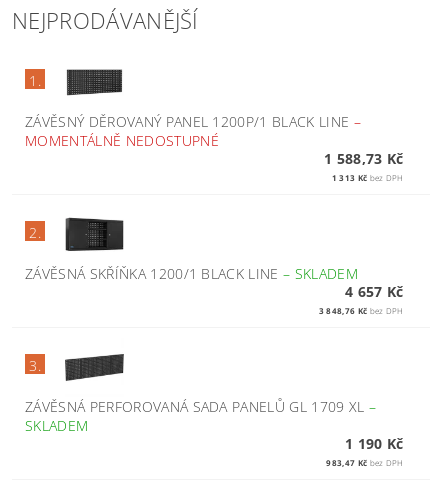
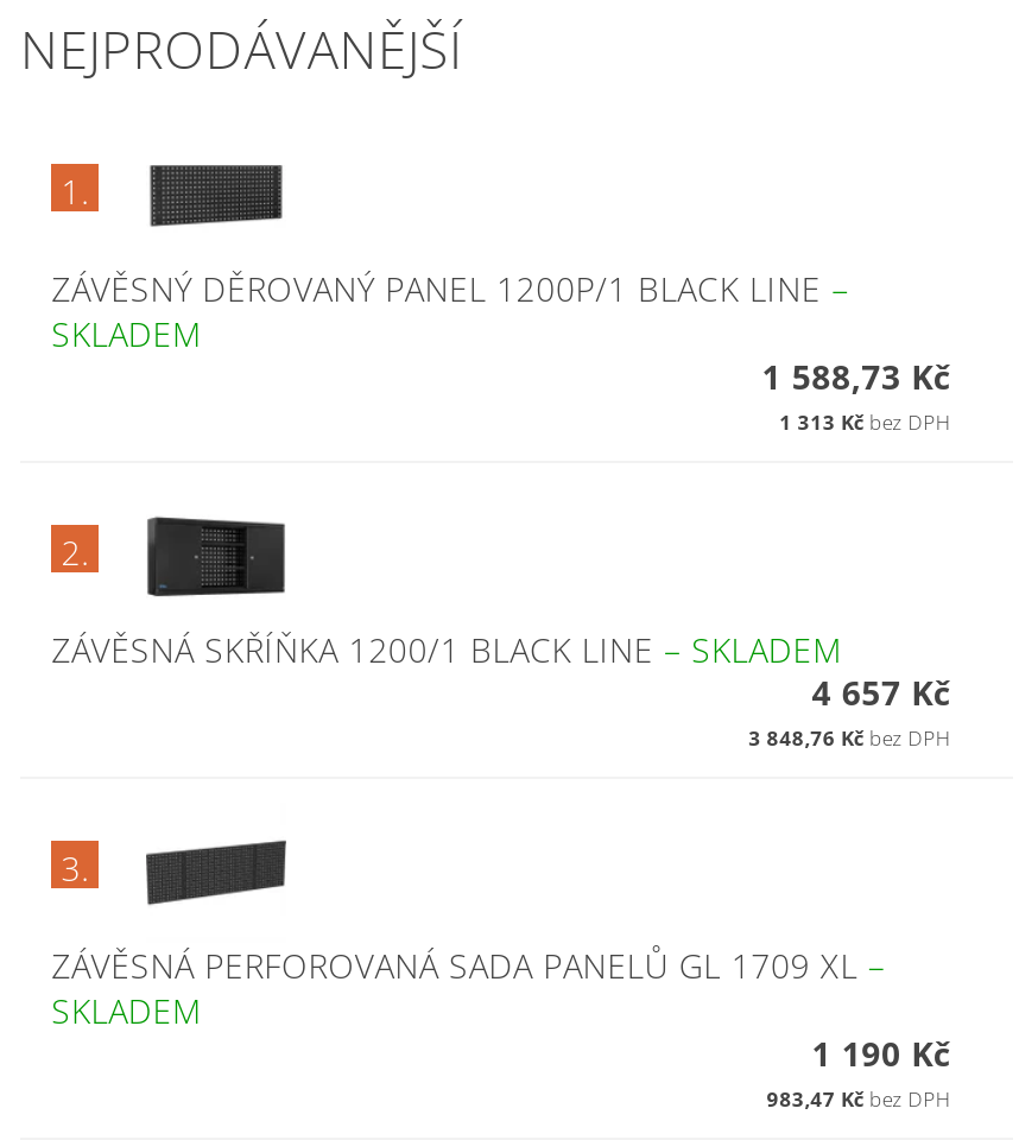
[25,131,219,150] MOMENTÁLNĚ NEDOSTUPNÉ -> [51,311,202,356] SKLADEM

